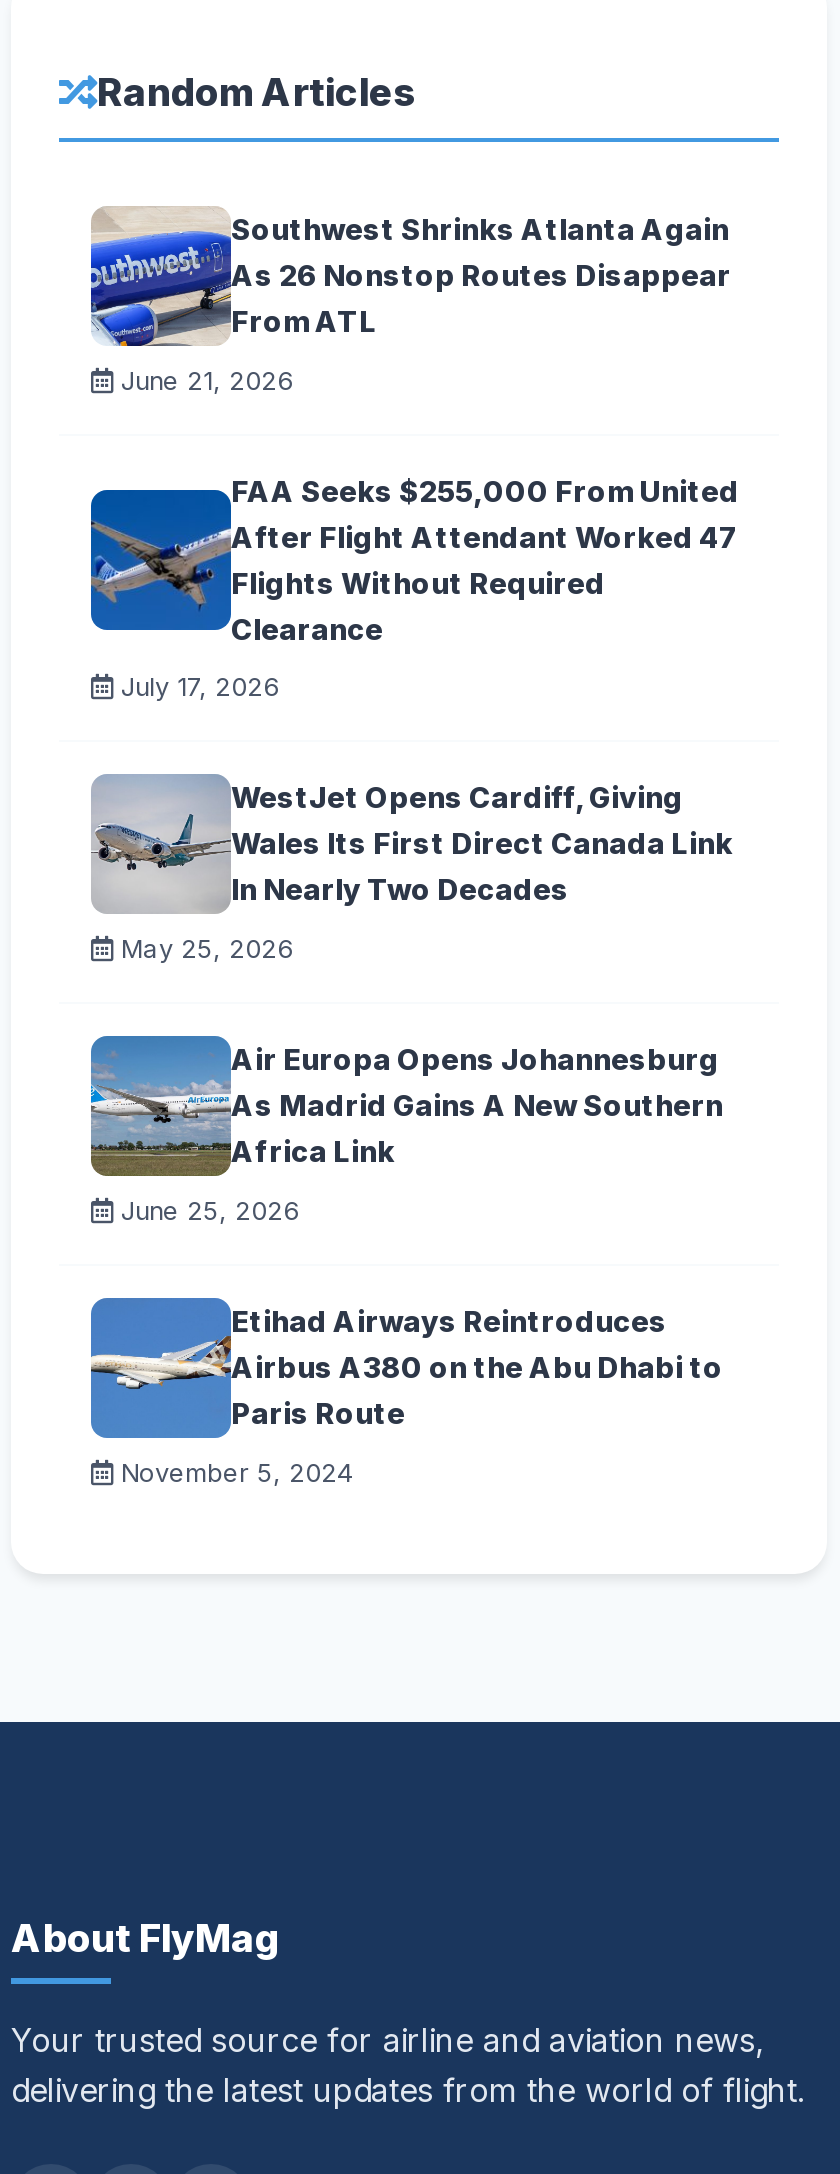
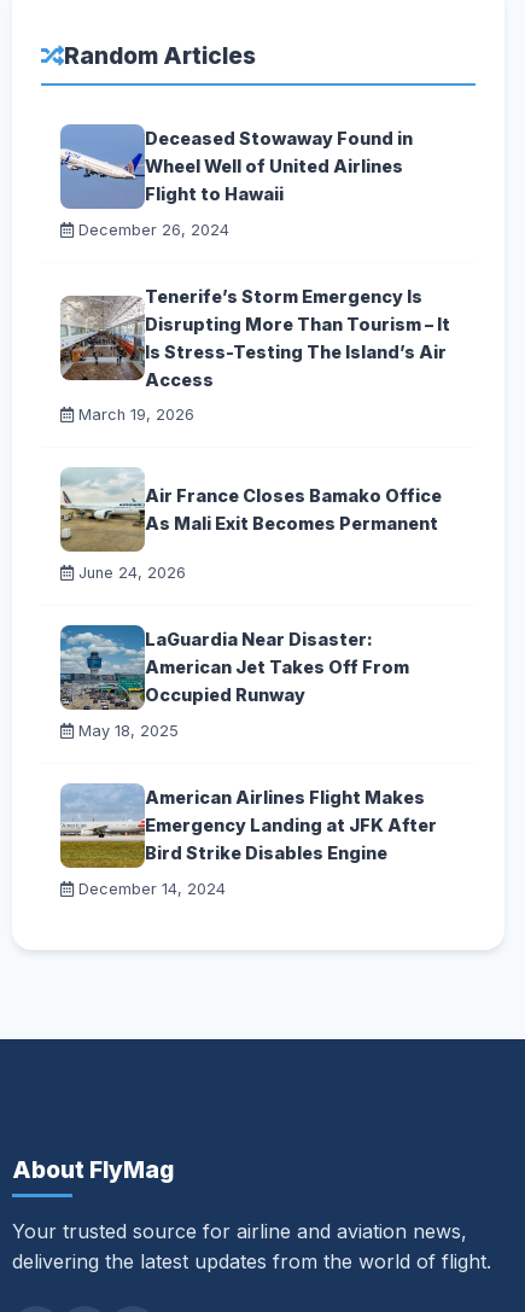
[89,206,293,396] [image] | June 21, 2026 -> [59,124,229,239] [image] | December 26, 2024
[231,213,731,339] Southwest Shrinks Atlanta Again | As 26 Nonstop Routes Disappear | From ATL -> [145,128,413,204] Deceased Stowaway Found in | Wheel Well of United Airlines | Flight to Hawaii
[89,474,739,646] [image] | FAA Seeks $255,000 From United | After Flight Attendant Worked 47 | Flights Without Required | Clearance -> [59,286,450,390] [image] | Tenerife’s Storm Emergency Is | Disrupting More Than Tourism – It | Is Stress-Testing The Island’s Air | Access
[113,672,279,702] July 17, 2026 -> [74,405,194,424] March 19, 2026
[93,774,293,964] [image] | May 25, 2026 -> [60,468,186,582] [image] | June 24, 2026
[231,781,733,907] WestJet Opens Cardiff, Giving | Wales Its First Direct Canada Link | In Nearly Two Decades -> [145,485,442,533] Air France Closes Bamako Office | As Mali Exit Becomes Permanent
[89,1050,299,1226] [image] | June 25, 2026 -> [60,632,179,740] [image] | May 18, 2025
[231,1043,723,1169] Air Europa Opens Johannesburg | As Madrid Gains A New Southern | Africa Link -> [145,629,409,705] LaGuardia Near Disaster: | American Jet Takes Off From | Occupied Runway
[89,1298,353,1488] [image] | November 5, 2024 -> [59,785,226,898] [image] | December 14, 2024
[231,1305,723,1431] Etihad Airways Reintroduces | Airbus A380 on the Abu Dhabi to | Paris Route -> [145,787,437,863] American Airlines Flight Makes | Emergency Landing at JFK After | Bird Strike Disables Engine

